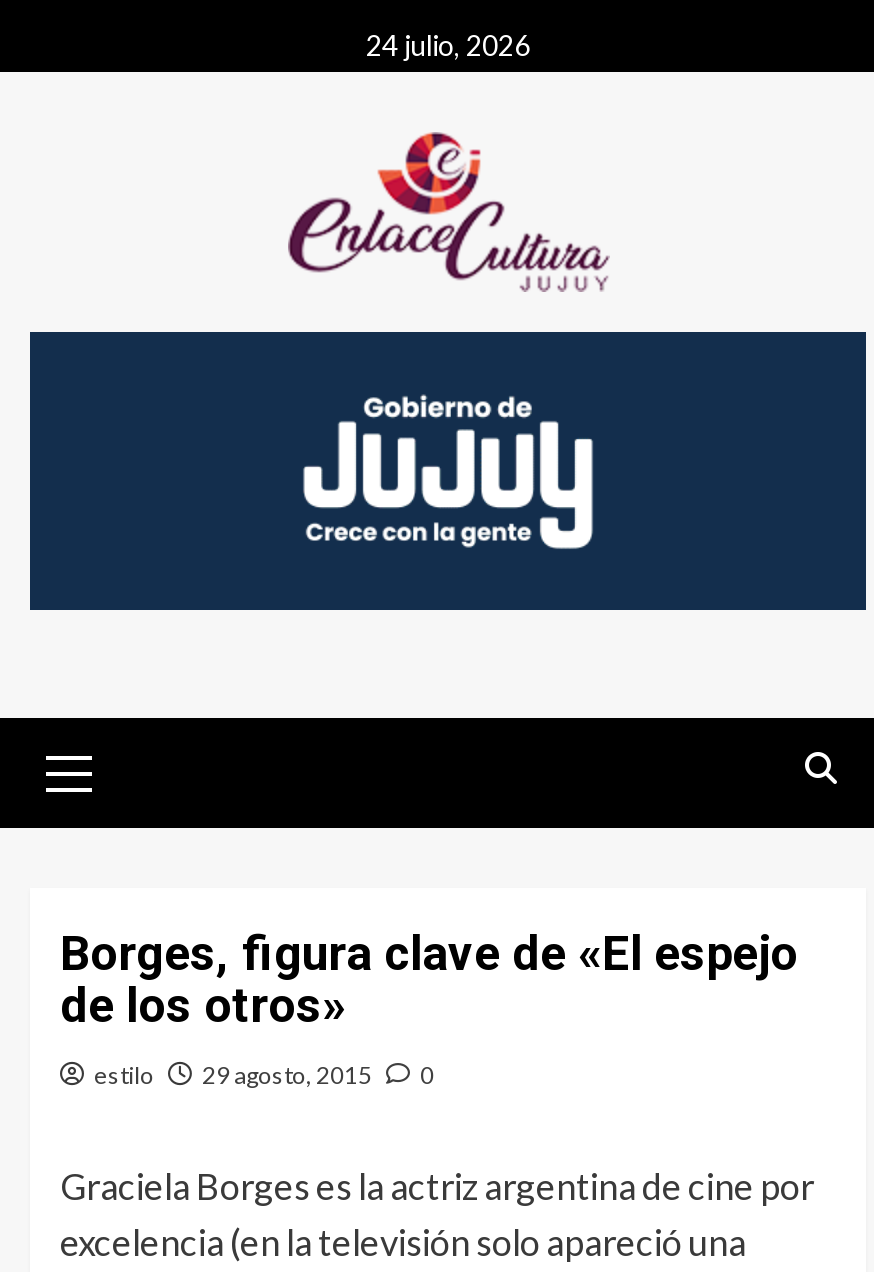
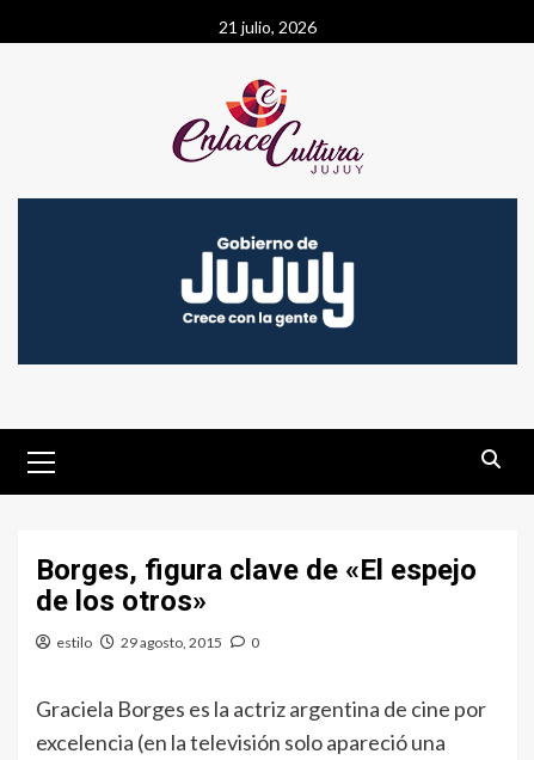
[366,28,530,62] 24 julio, 2026 -> [219,17,317,37] 21 julio, 2026

